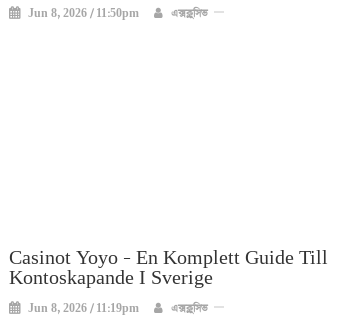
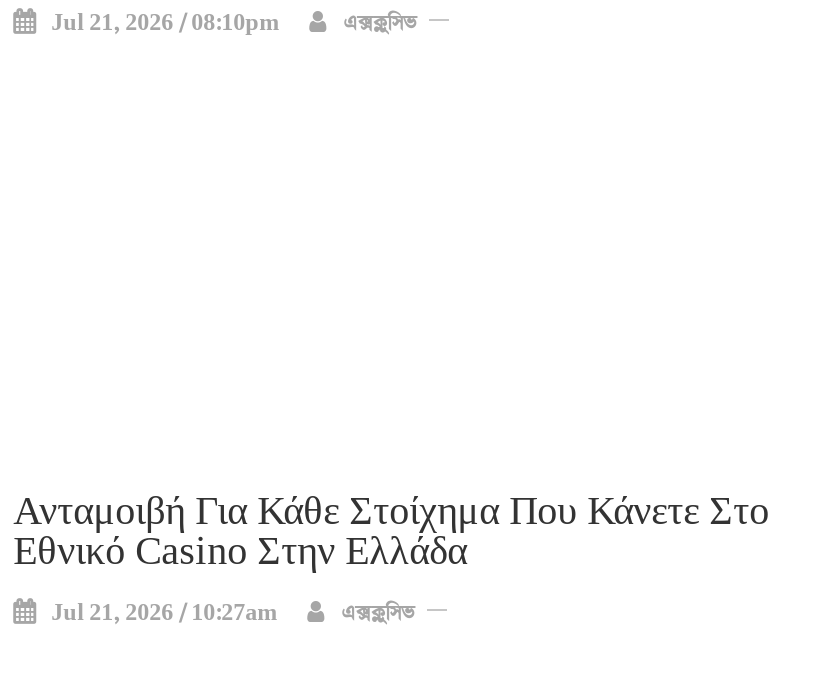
[28,7,139,21] Jun 8, 2026 / 11:50pm -> [51,9,279,37] Jul 21, 2026 / 08:10pm
[9,247,328,290] Casinot Yoyo – En Komplett Guide Till | Kontoskapande I Sverige -> [13,489,769,575] Ανταμοιβή Για Κάθε Στοίχημα Που Κάνετε Στο | Εθνικό Casino Στην Ελλάδα
[28,302,139,316] Jun 8, 2026 / 11:19pm -> [51,599,277,627] Jul 21, 2026 / 10:27am

